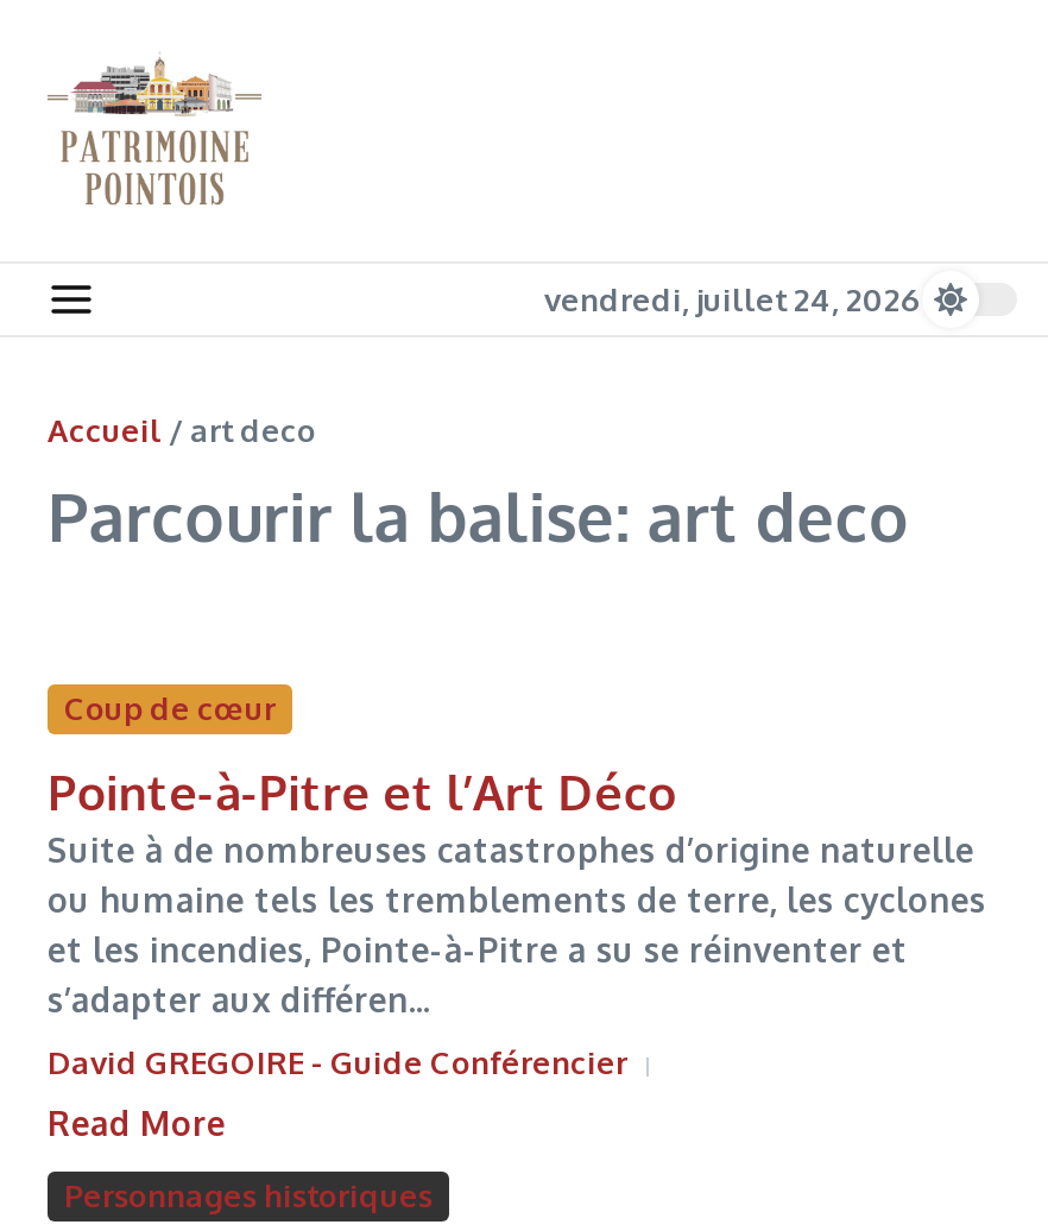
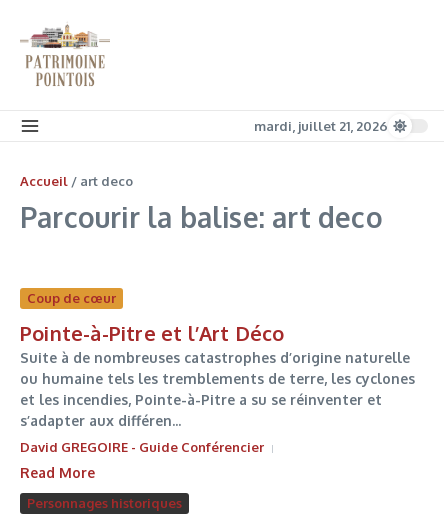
[544,279,922,317] vendredi, juillet 24, 2026 -> [254,117,388,133] mardi, juillet 21, 2026

